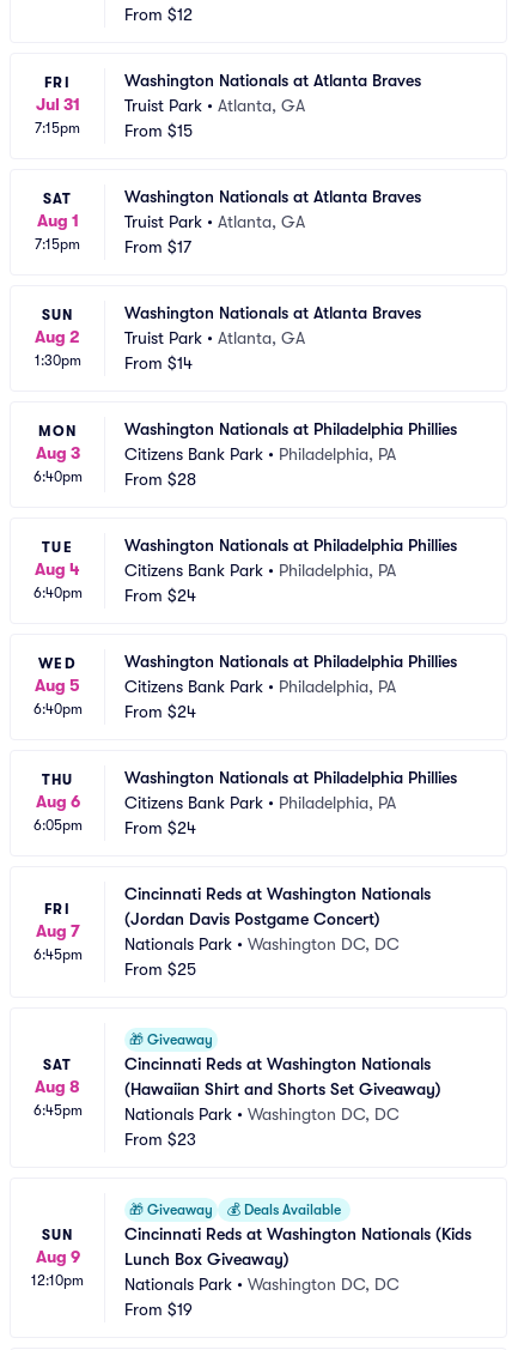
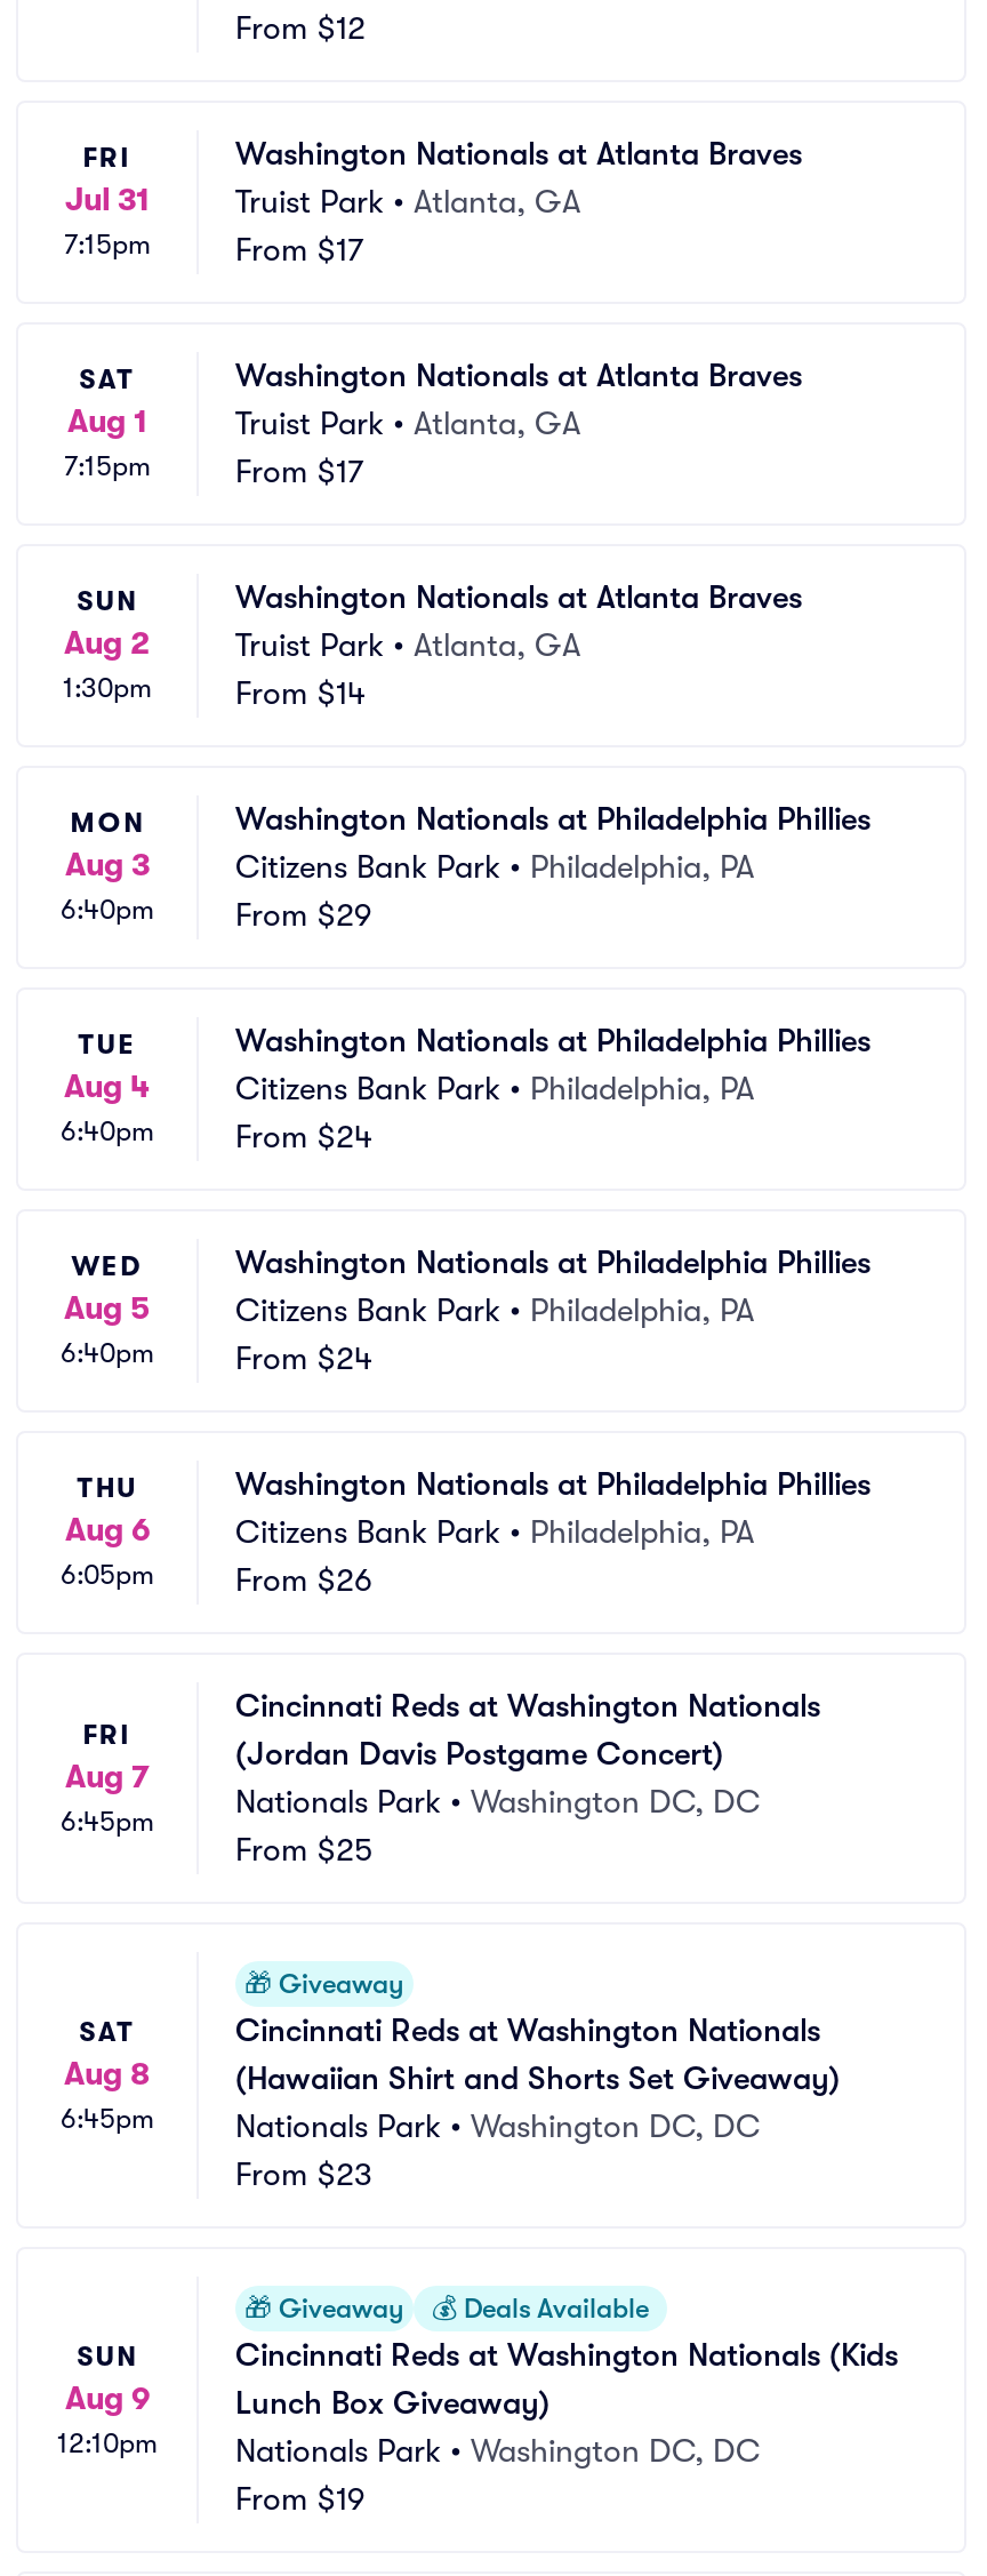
[124,121,193,140] From $15 -> [235,231,363,267] From $17
[124,470,196,489] From $28 -> [235,896,372,933] From $29
[124,818,196,837] From $24 -> [235,1561,372,1598] From $26

